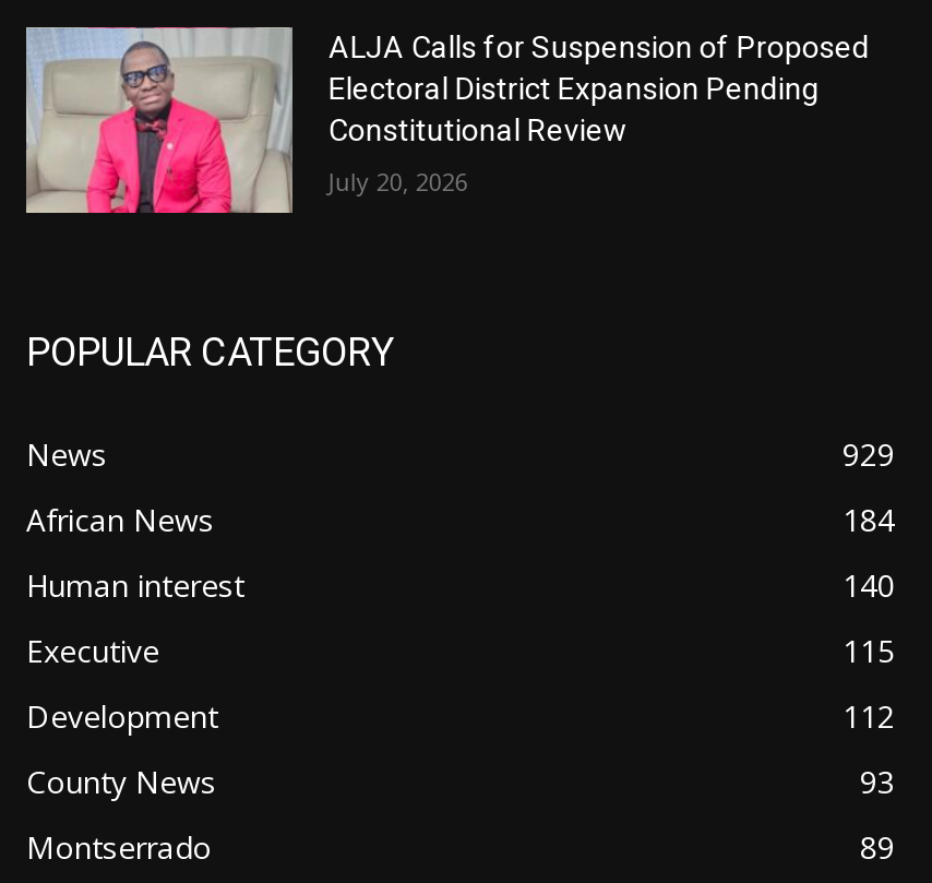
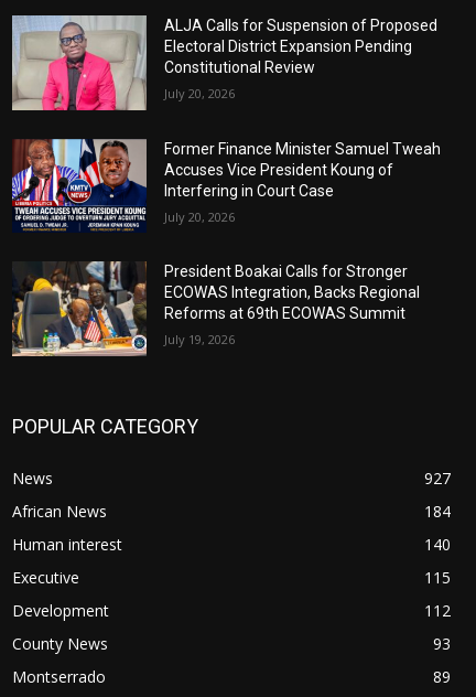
none -> [11,138,441,348] [image] | Former Finance Minister Samuel Tweah | Accuses Vice President Koung of | Interfering in Court Case | July 20, 2026 | President Boakai Calls for Stronger | ECOWAS Integration, Backs Regional | Reforms at 69th ECOWAS Summit | July 19, 2026
none -> [11,260,148,357] [image]
[843,434,895,475] 929 -> [424,468,451,489] 927

